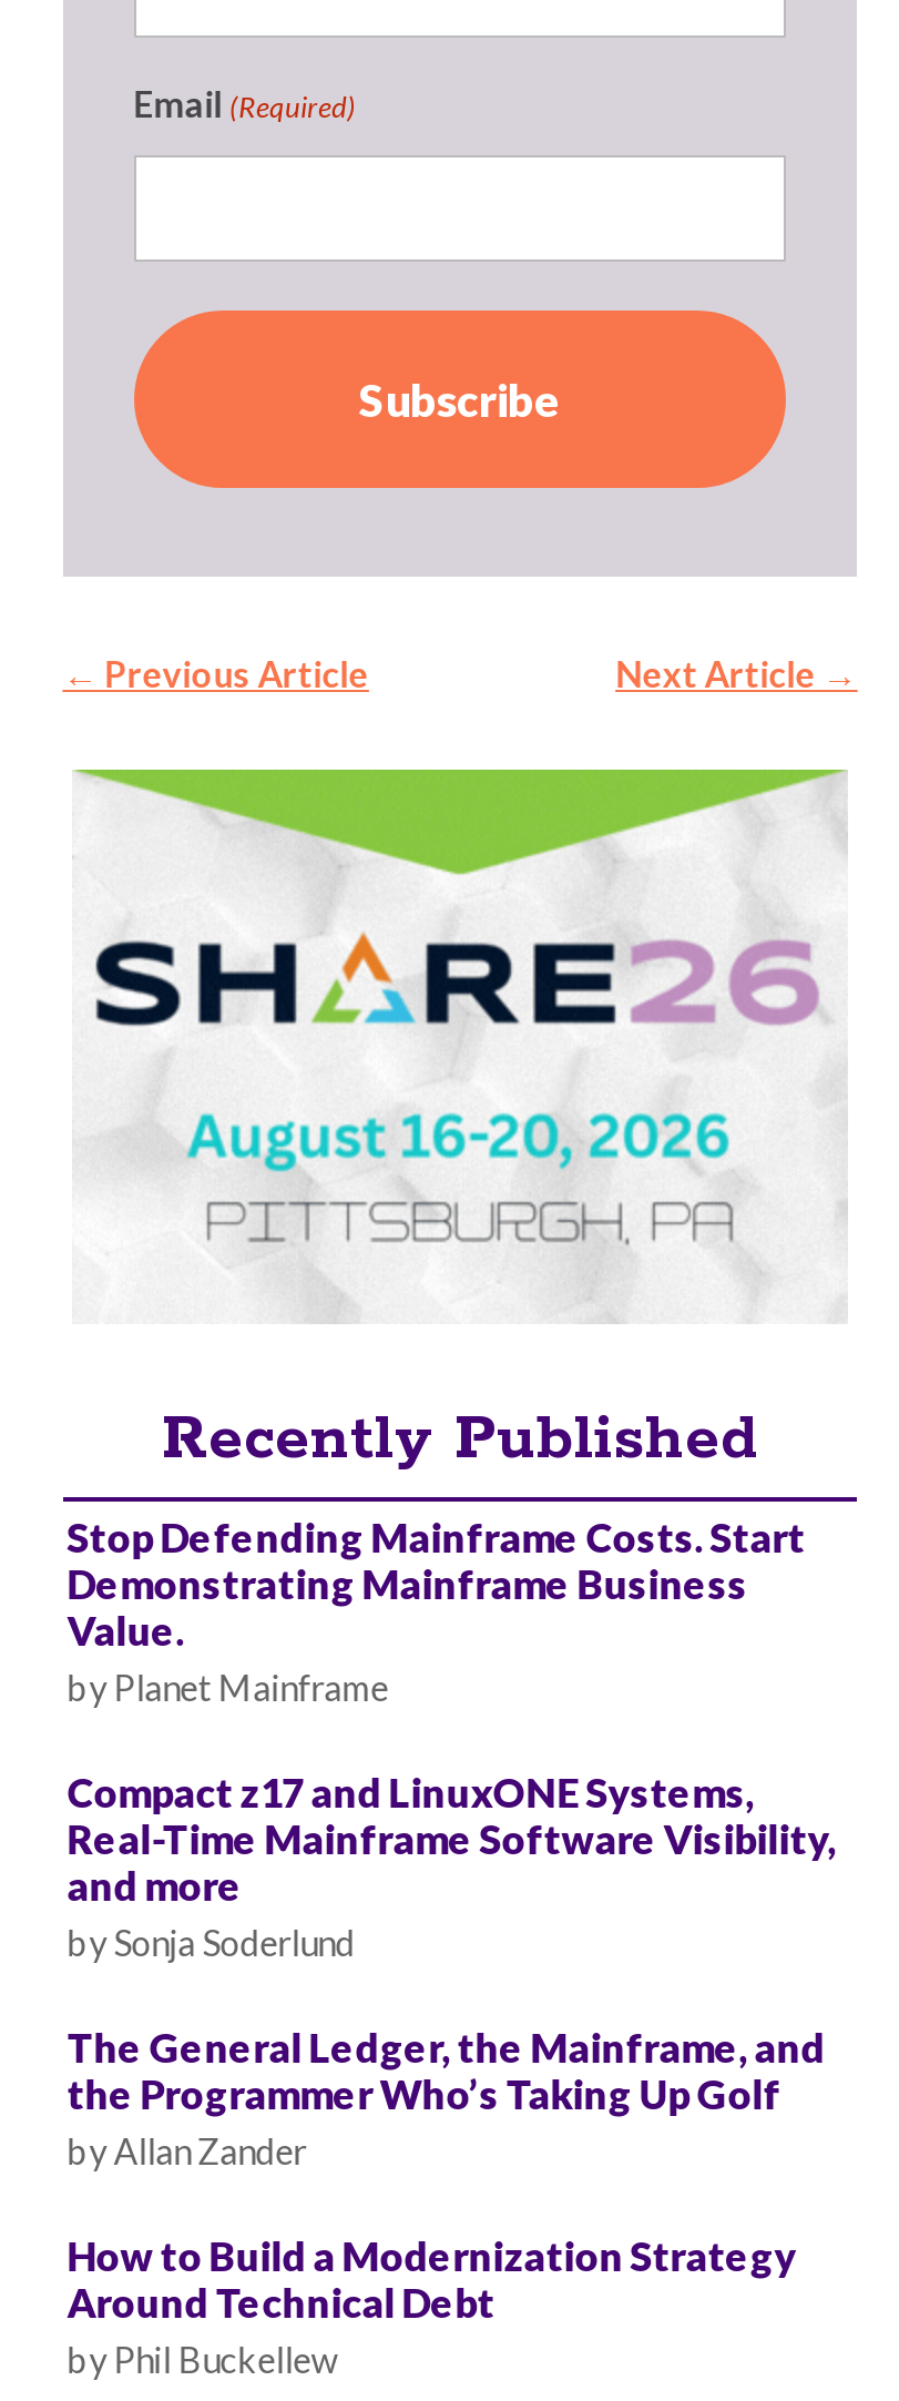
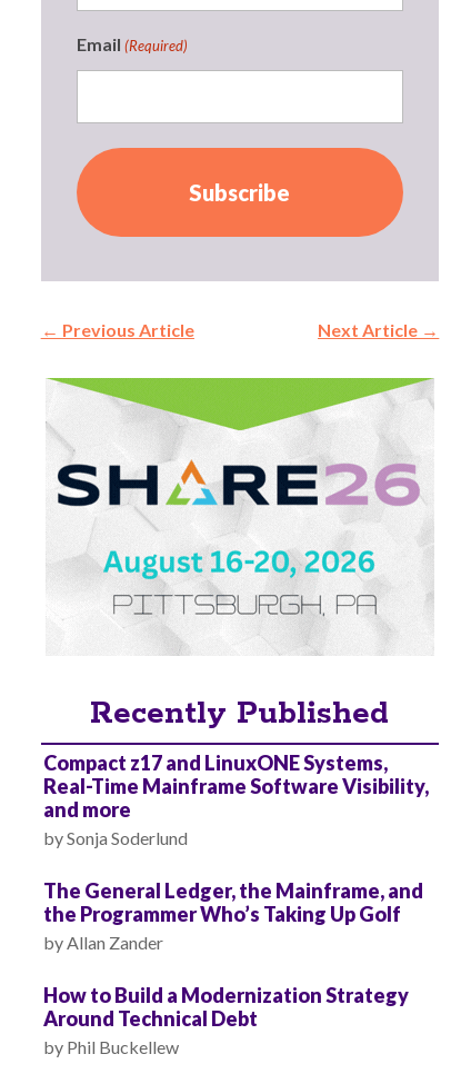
[67,1513,805,1708] Stop Defending Mainframe Costs. Start | Demonstrating Mainframe Business | Value. | by Planet Mainframe -> none

